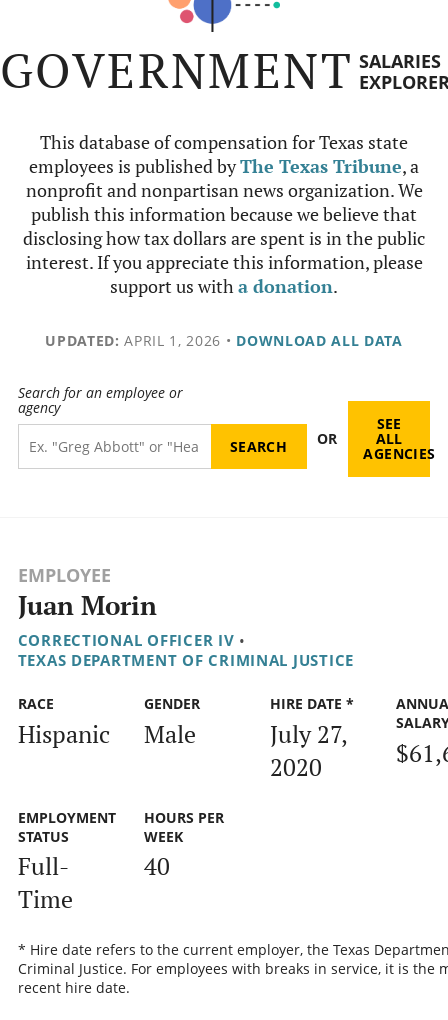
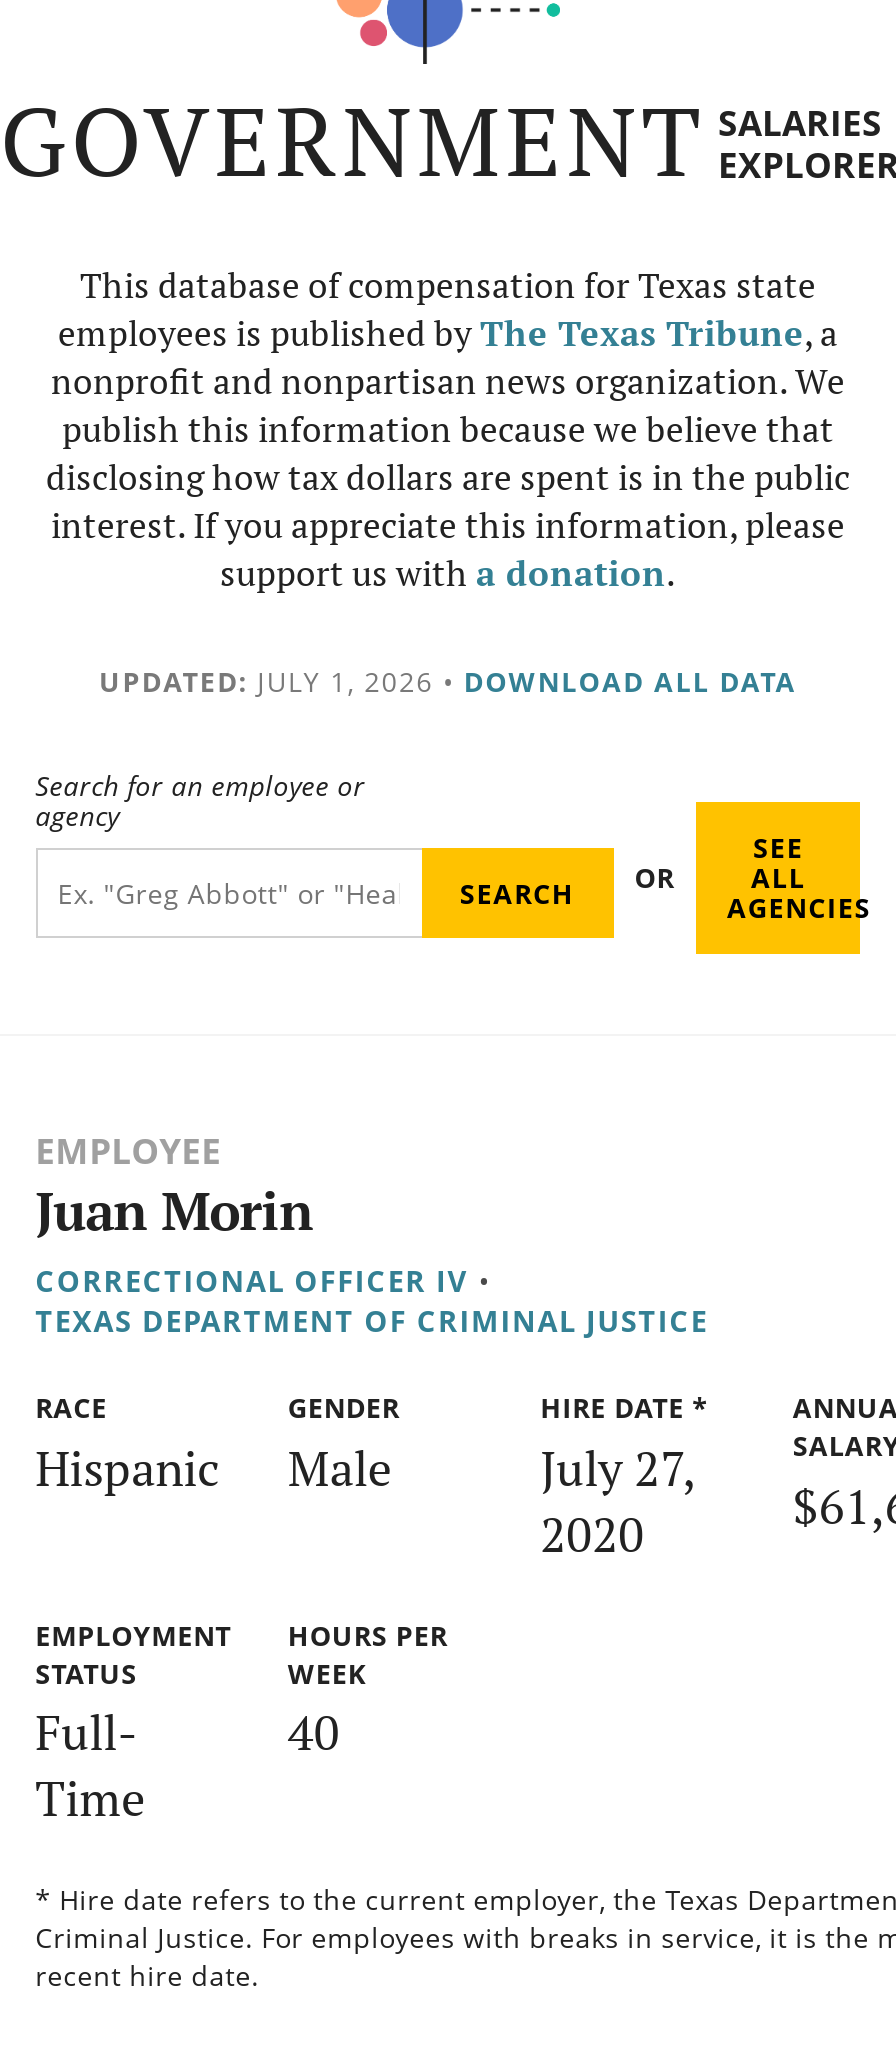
[45,331,403,350] UPDATED: APRIL 1, 2026 • DOWNLOAD ALL DATA -> [99,662,797,700] UPDATED: JULY 1, 2026 • DOWNLOAD ALL DATA

